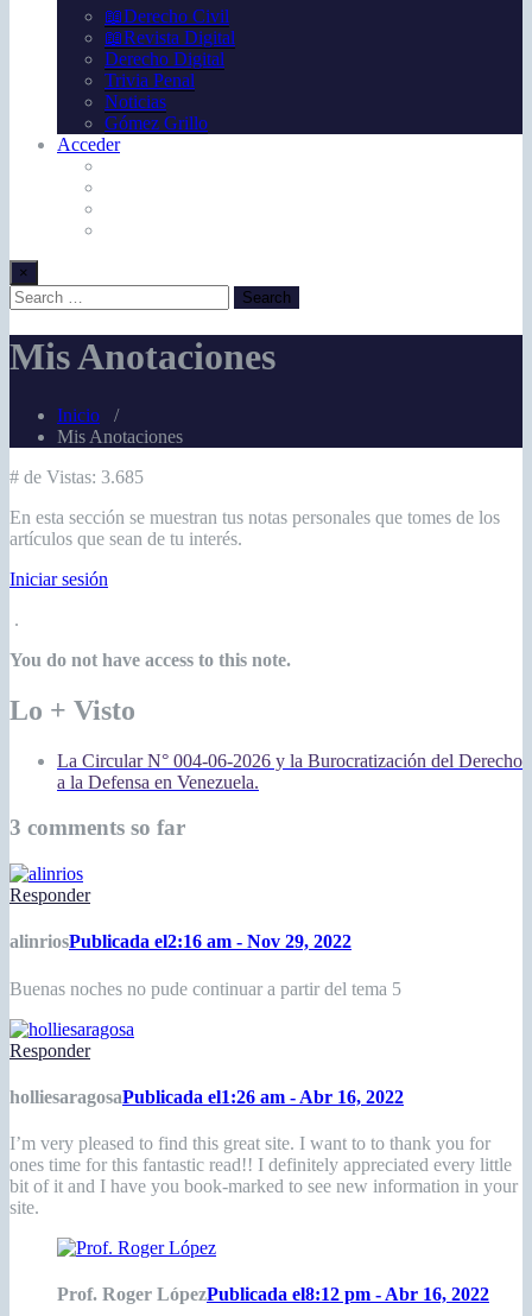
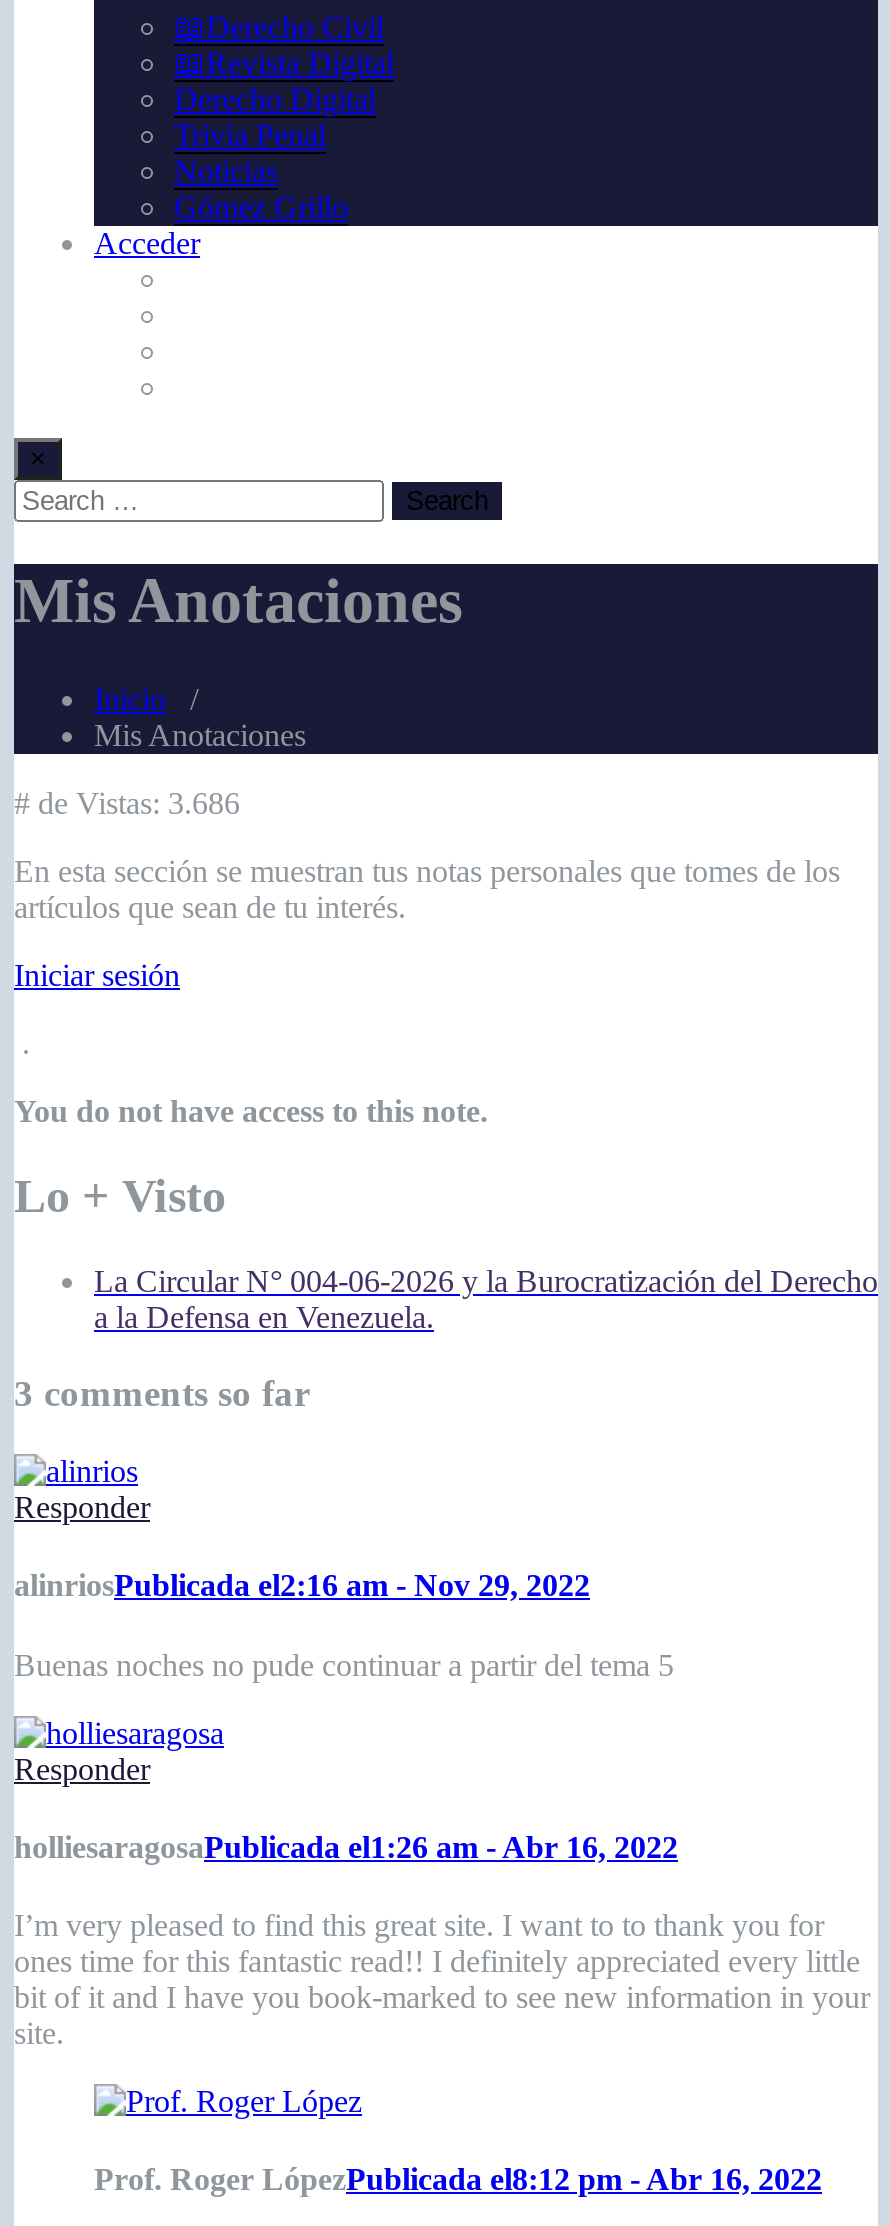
[9,467,144,487] # de Vistas: 3.685 -> [14,786,240,820] # de Vistas: 3.686

